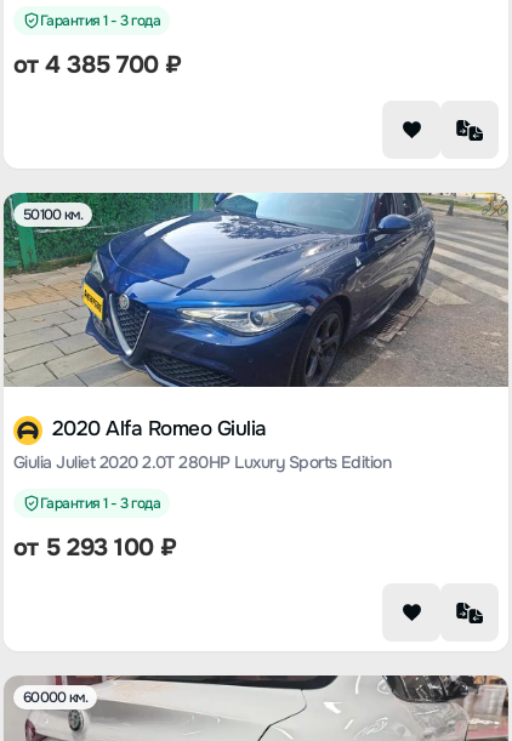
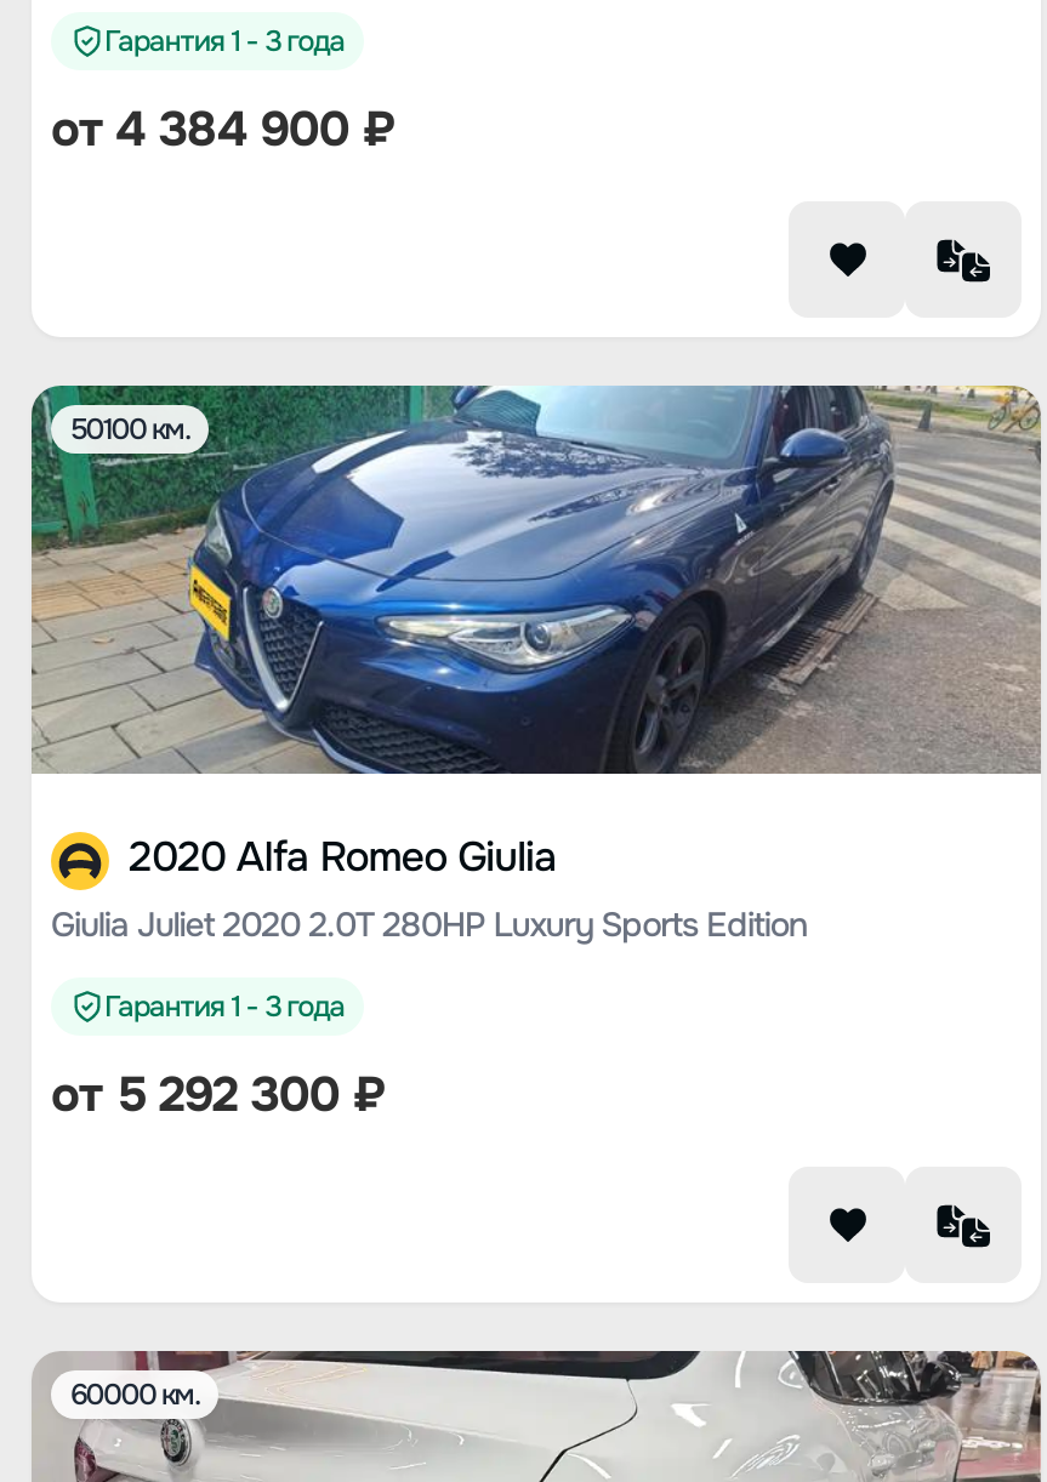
[13,50,182,80] от 4 385 700 ₽ -> [51,99,395,160] от 4 384 900 ₽
[13,532,177,563] от 5 293 100 ₽ -> [51,1065,385,1125] от 5 292 300 ₽

